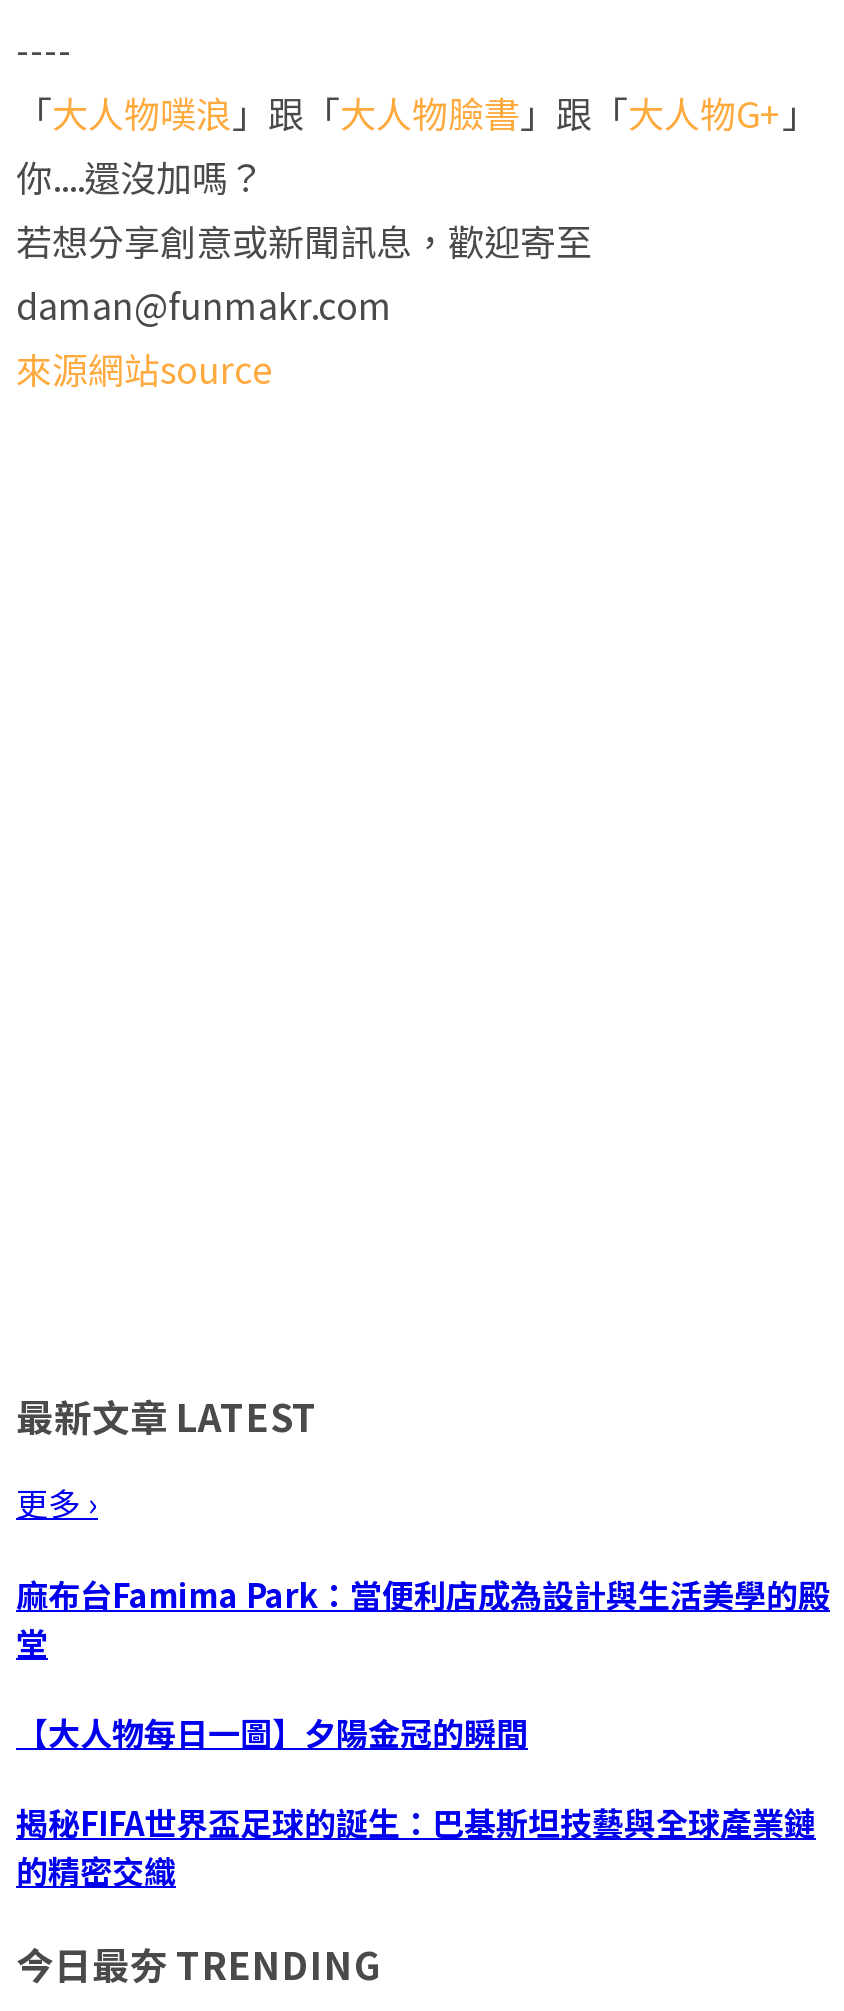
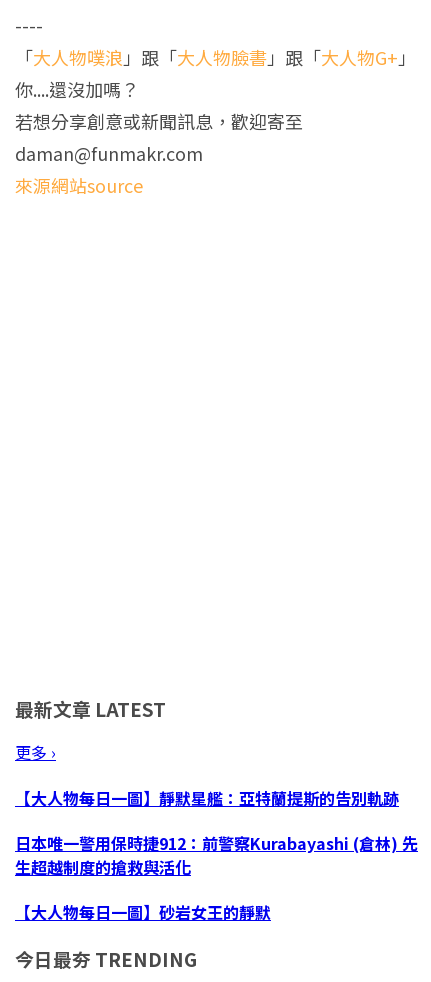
[16,1569,830,1665] 麻布台Famima Park：當便利店成為設計與生活美學的殿 | 堂 -> [15,786,399,810] 【大人物每日一圖】靜默星艦：亞特蘭提斯的告別軌跡
[16,1708,528,1756] 【大人物每日一圖】夕陽金冠的瞬間 -> [15,831,418,879] 日本唯一警用保時捷912：前警察Kurabayashi (倉林) 先 | 生超越制度的搶救與活化
[16,1798,816,1894] 揭秘FIFA世界盃足球的誕生：巴基斯坦技藝與全球產業鏈 | 的精密交織 -> [15,900,271,924] 【大人物每日一圖】砂岩女王的靜默

